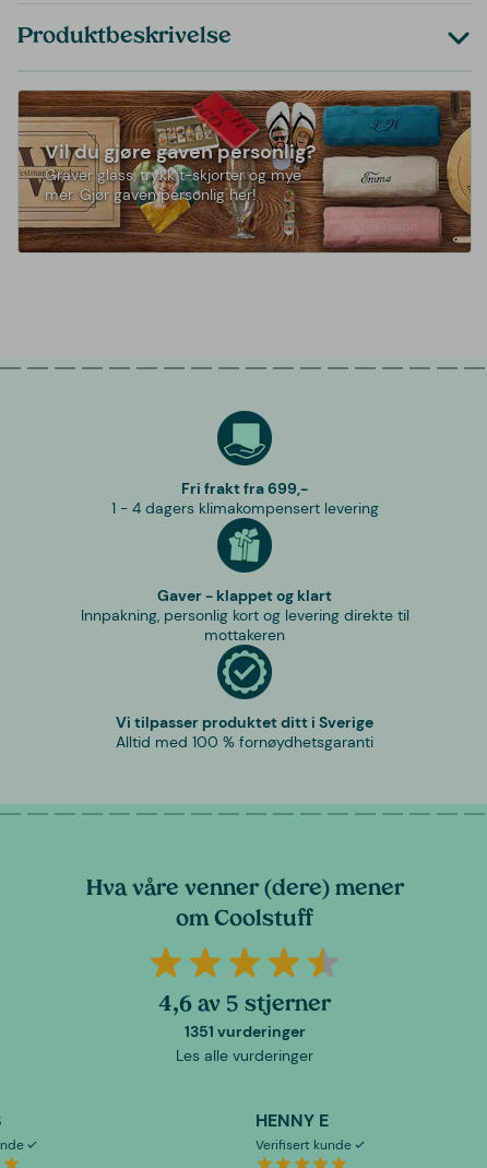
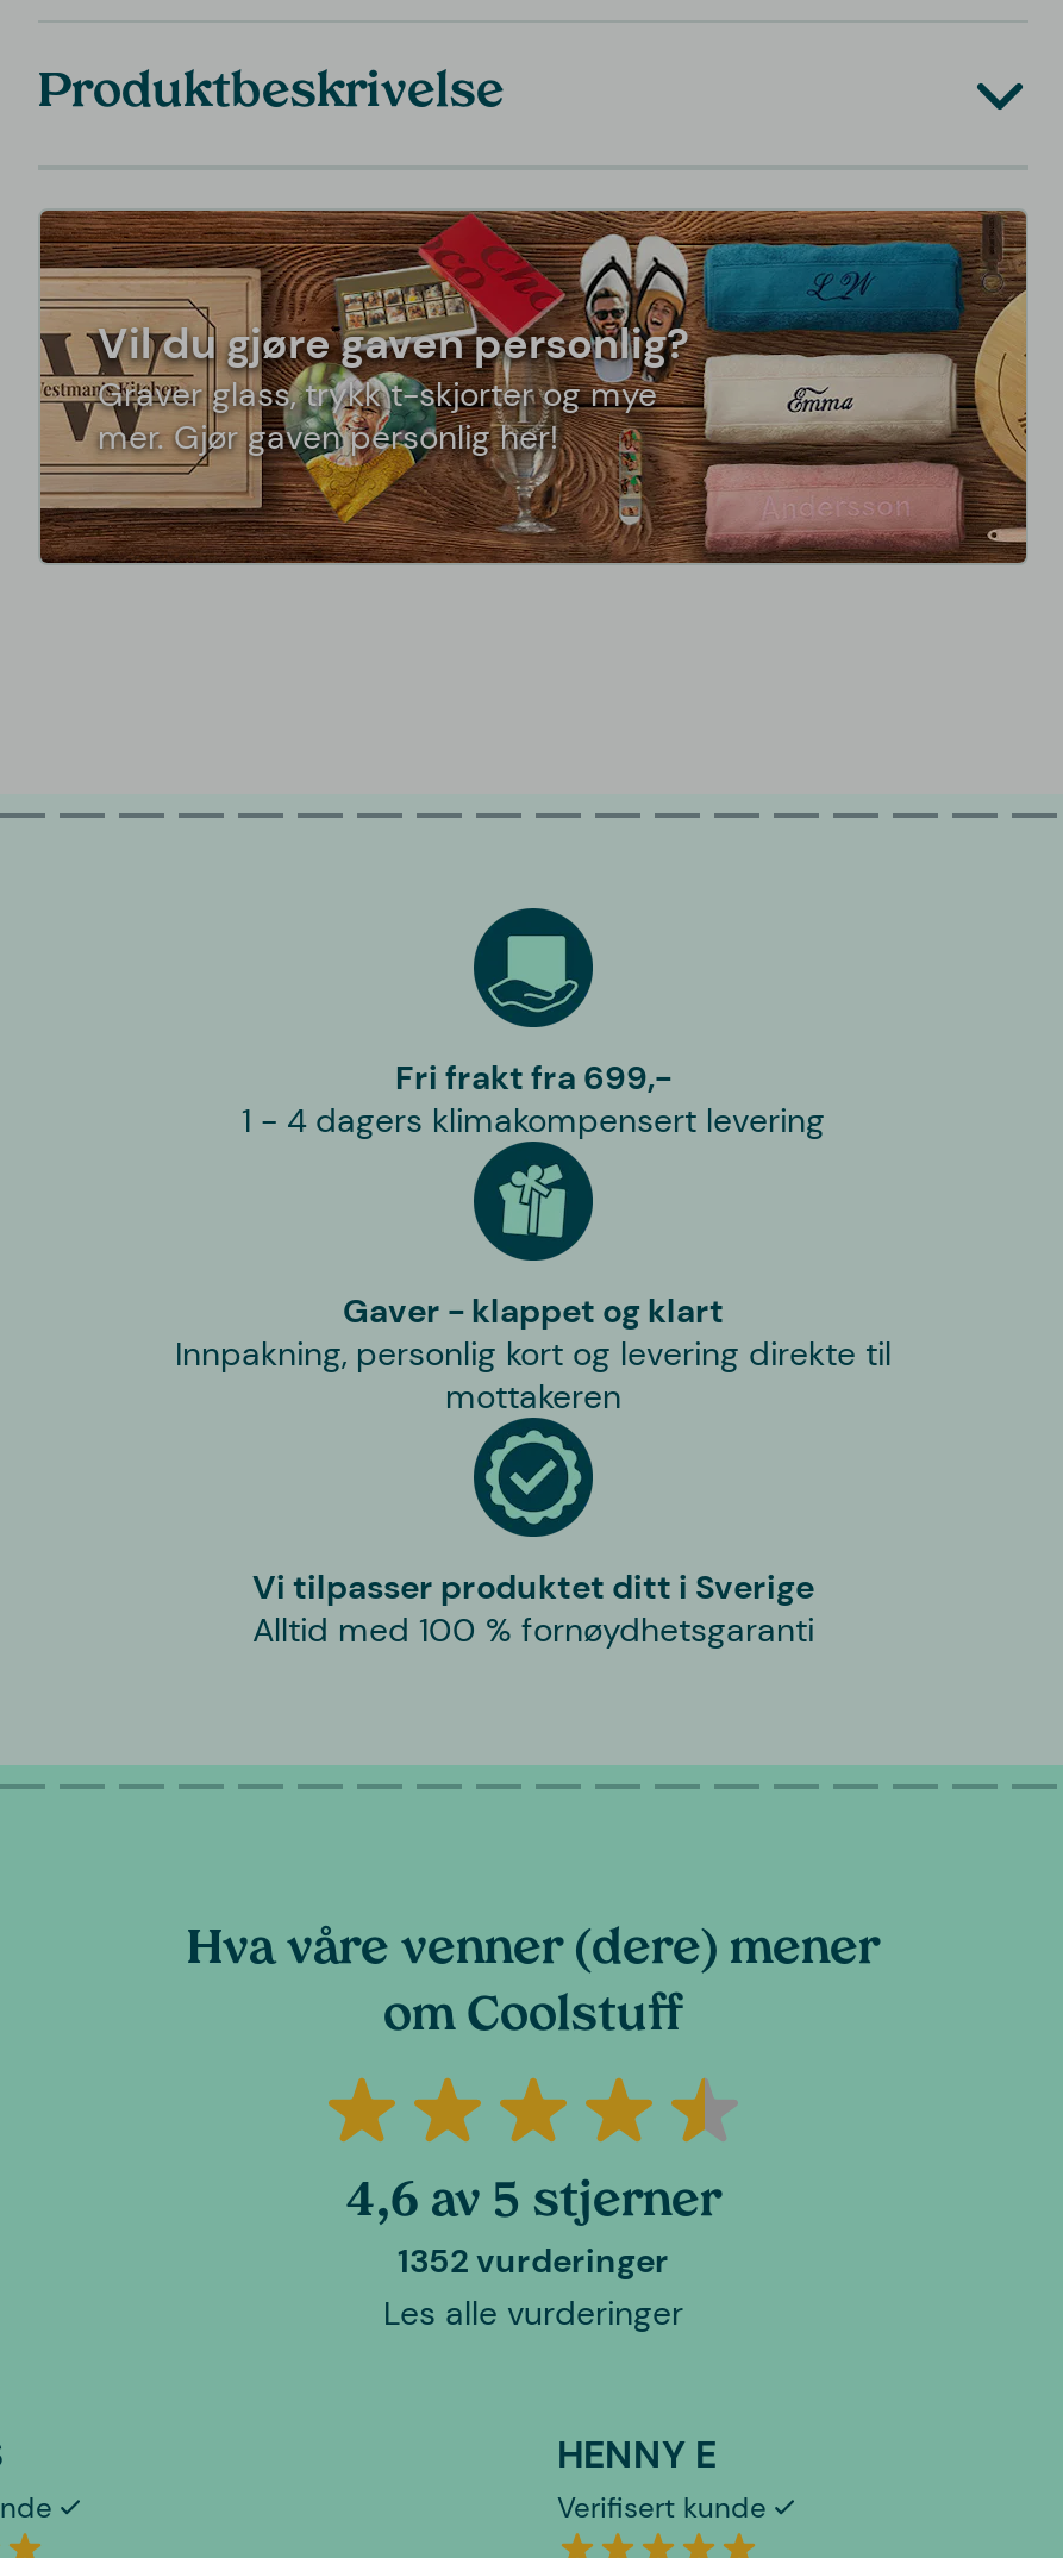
[184,1021,305,1041] 1351 vurderinger -> [398,2239,669,2282] 1352 vurderinger

